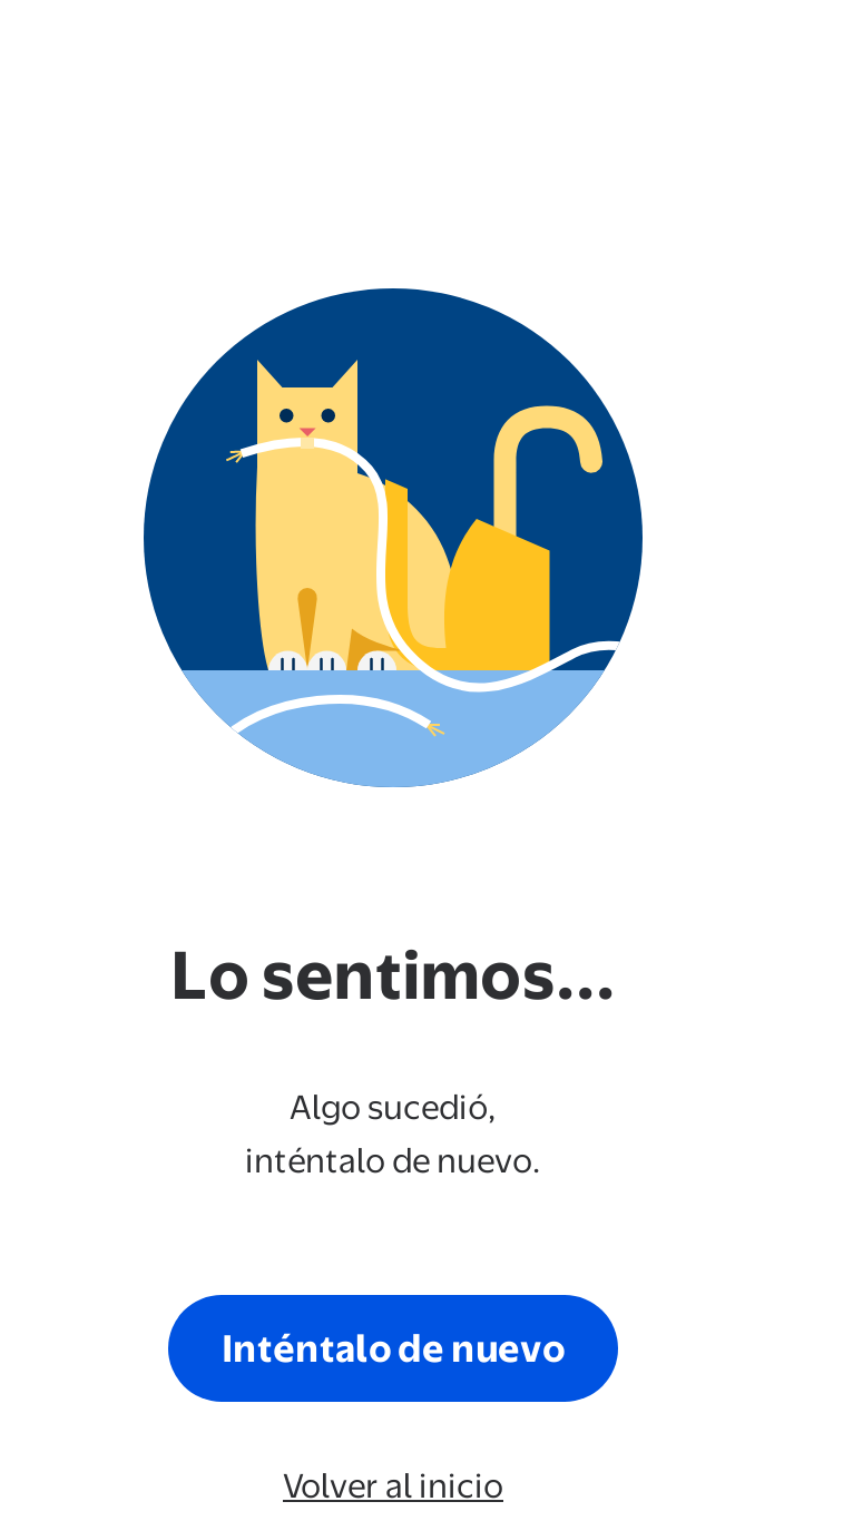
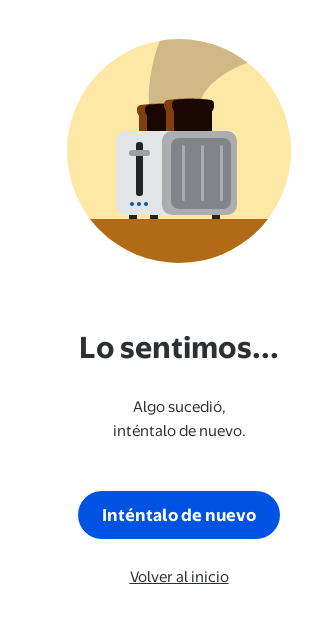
[141,286,645,789] [image] -> [67,39,291,264] [image]

